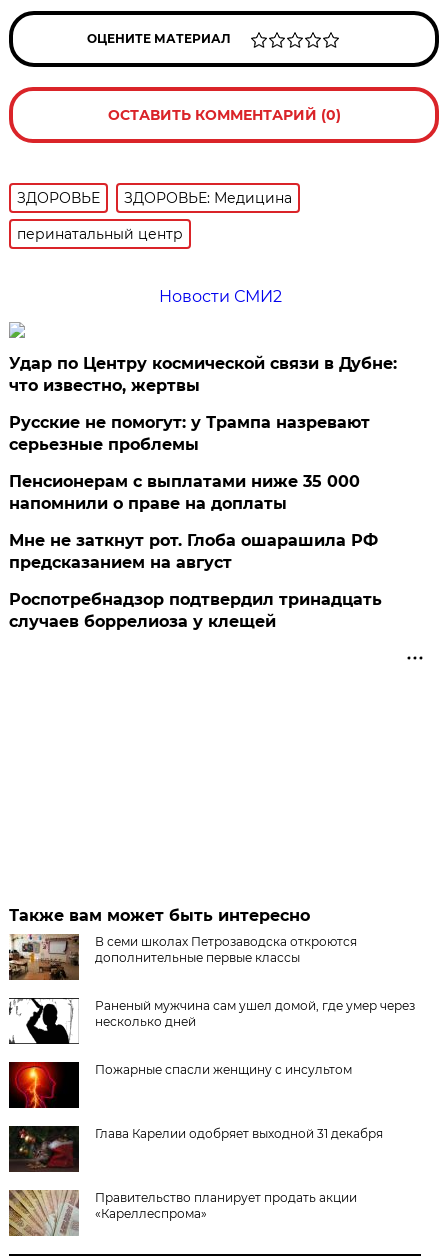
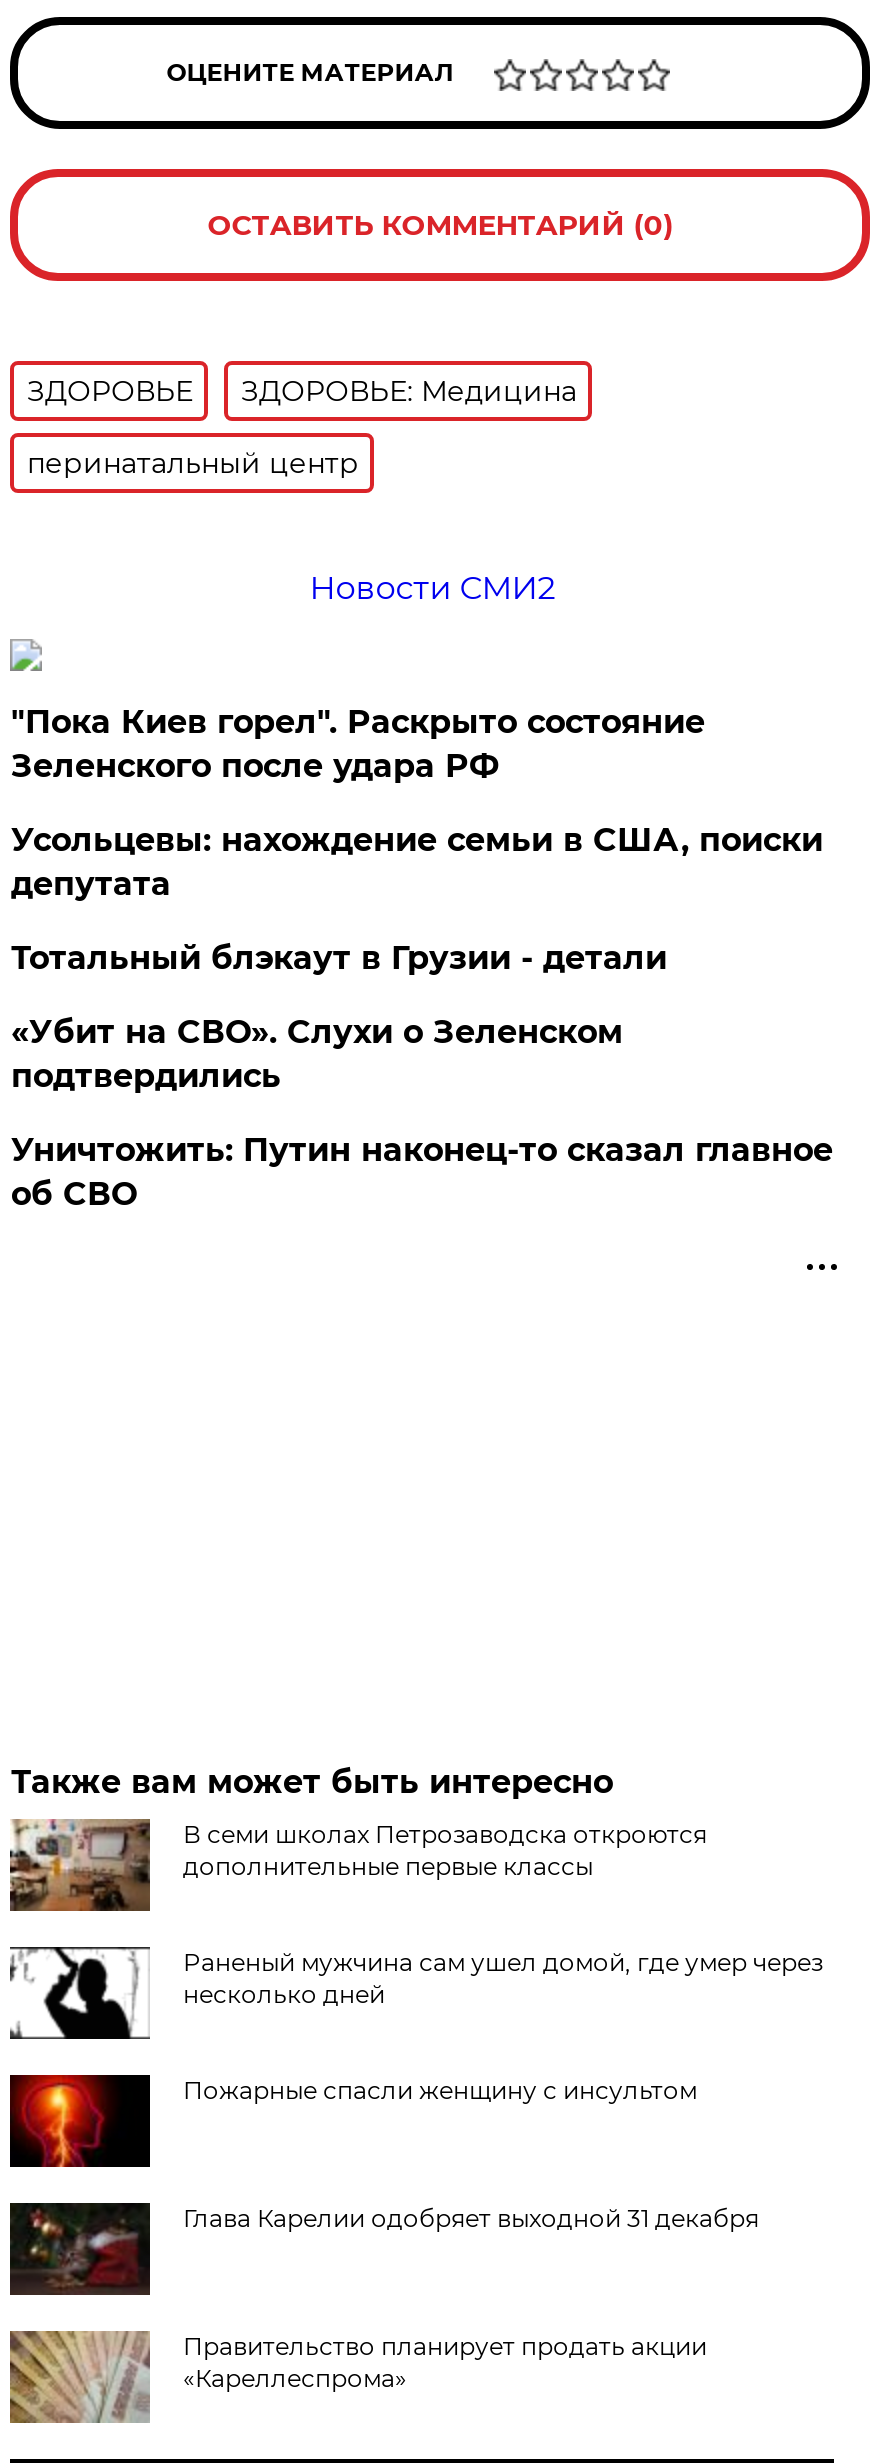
[9,354,397,395] Удар по Центру космической связи в Дубне: | что известно, жертвы -> [11,703,705,785] "Пока Киев горел". Раскрыто состояние | Зеленского после удара РФ
[9,413,370,454] Русские не помогут: у Трампа назревают | серьезные проблемы -> [11,821,823,903] Усольцевы: нахождение семьи в США, поиски | депутата
[9,472,360,513] Пенсионерам с выплатами ниже 35 000 | напомнили о праве на доплаты -> [11,939,667,977] Тотальный блэкаут в Грузии - детали
[9,531,378,572] Мне не заткнут рот. Глоба ошарашила РФ | предсказанием на август -> [11,1013,623,1095] «Убит на СВО». Слухи о Зеленском | подтвердились
[9,590,382,631] Роспотребнадзор подтвердил тринадцать | случаев боррелиоза у клещей -> [11,1131,833,1213] Уничтожить: Путин наконец-то сказал главное | об СВО

